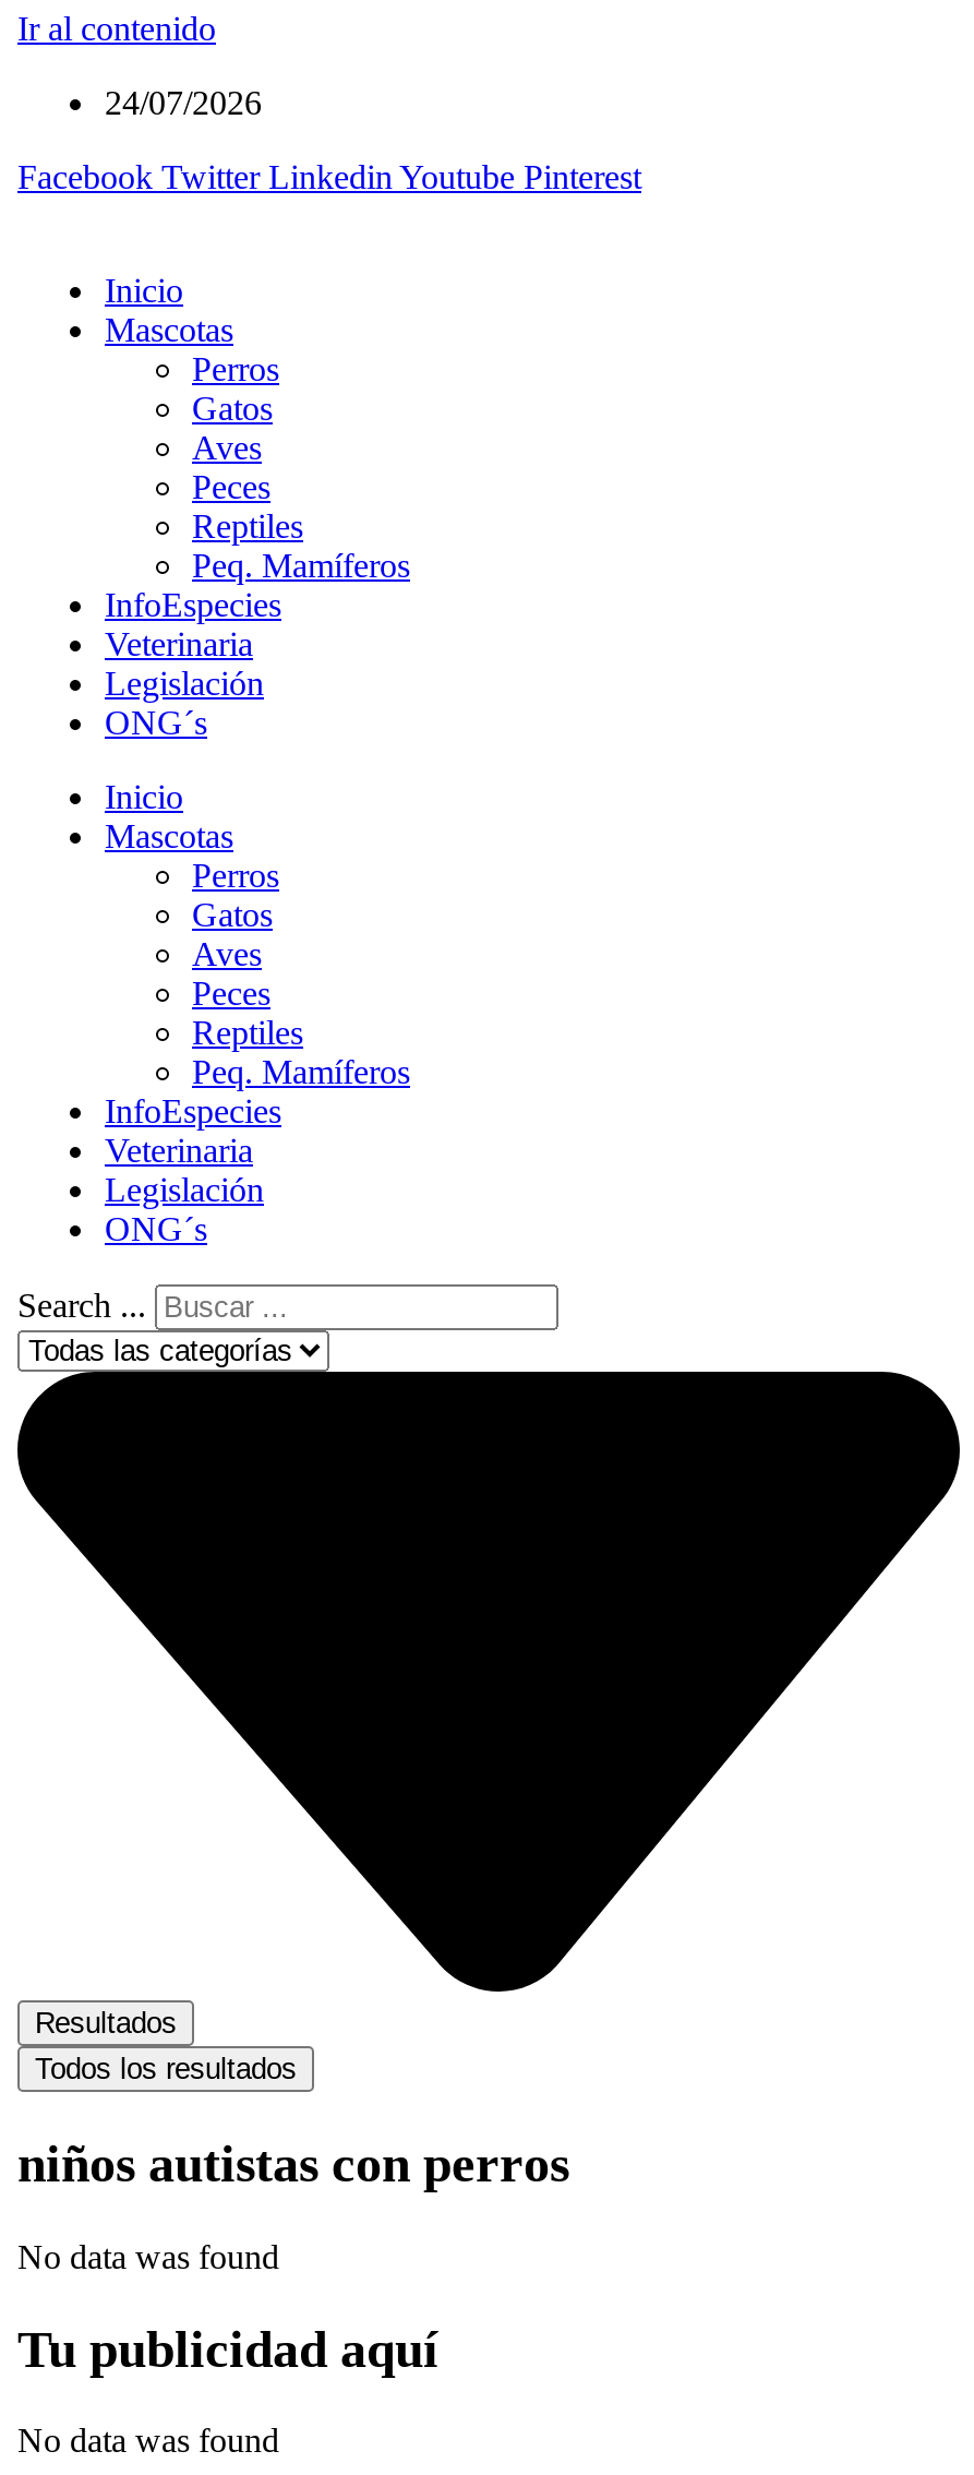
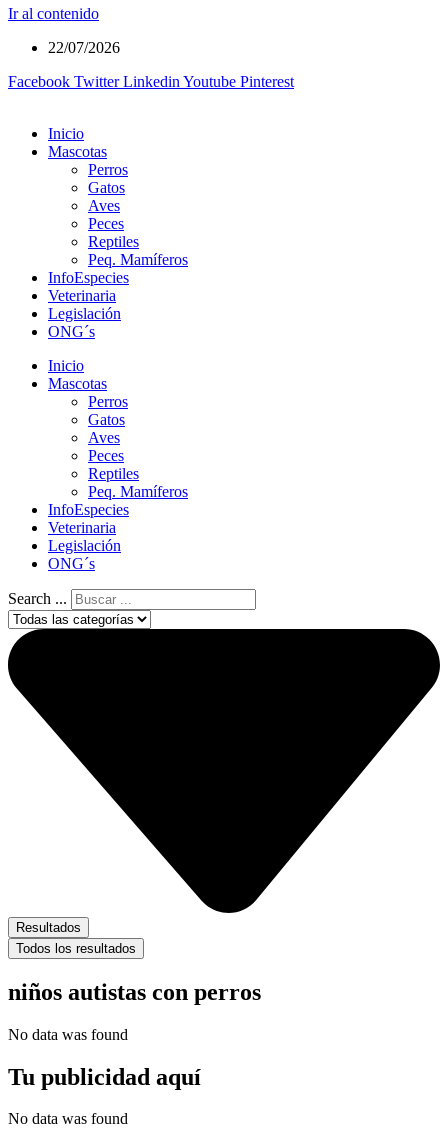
[105,84,262,121] 24/07/2026 -> [48,39,120,56] 22/07/2026

